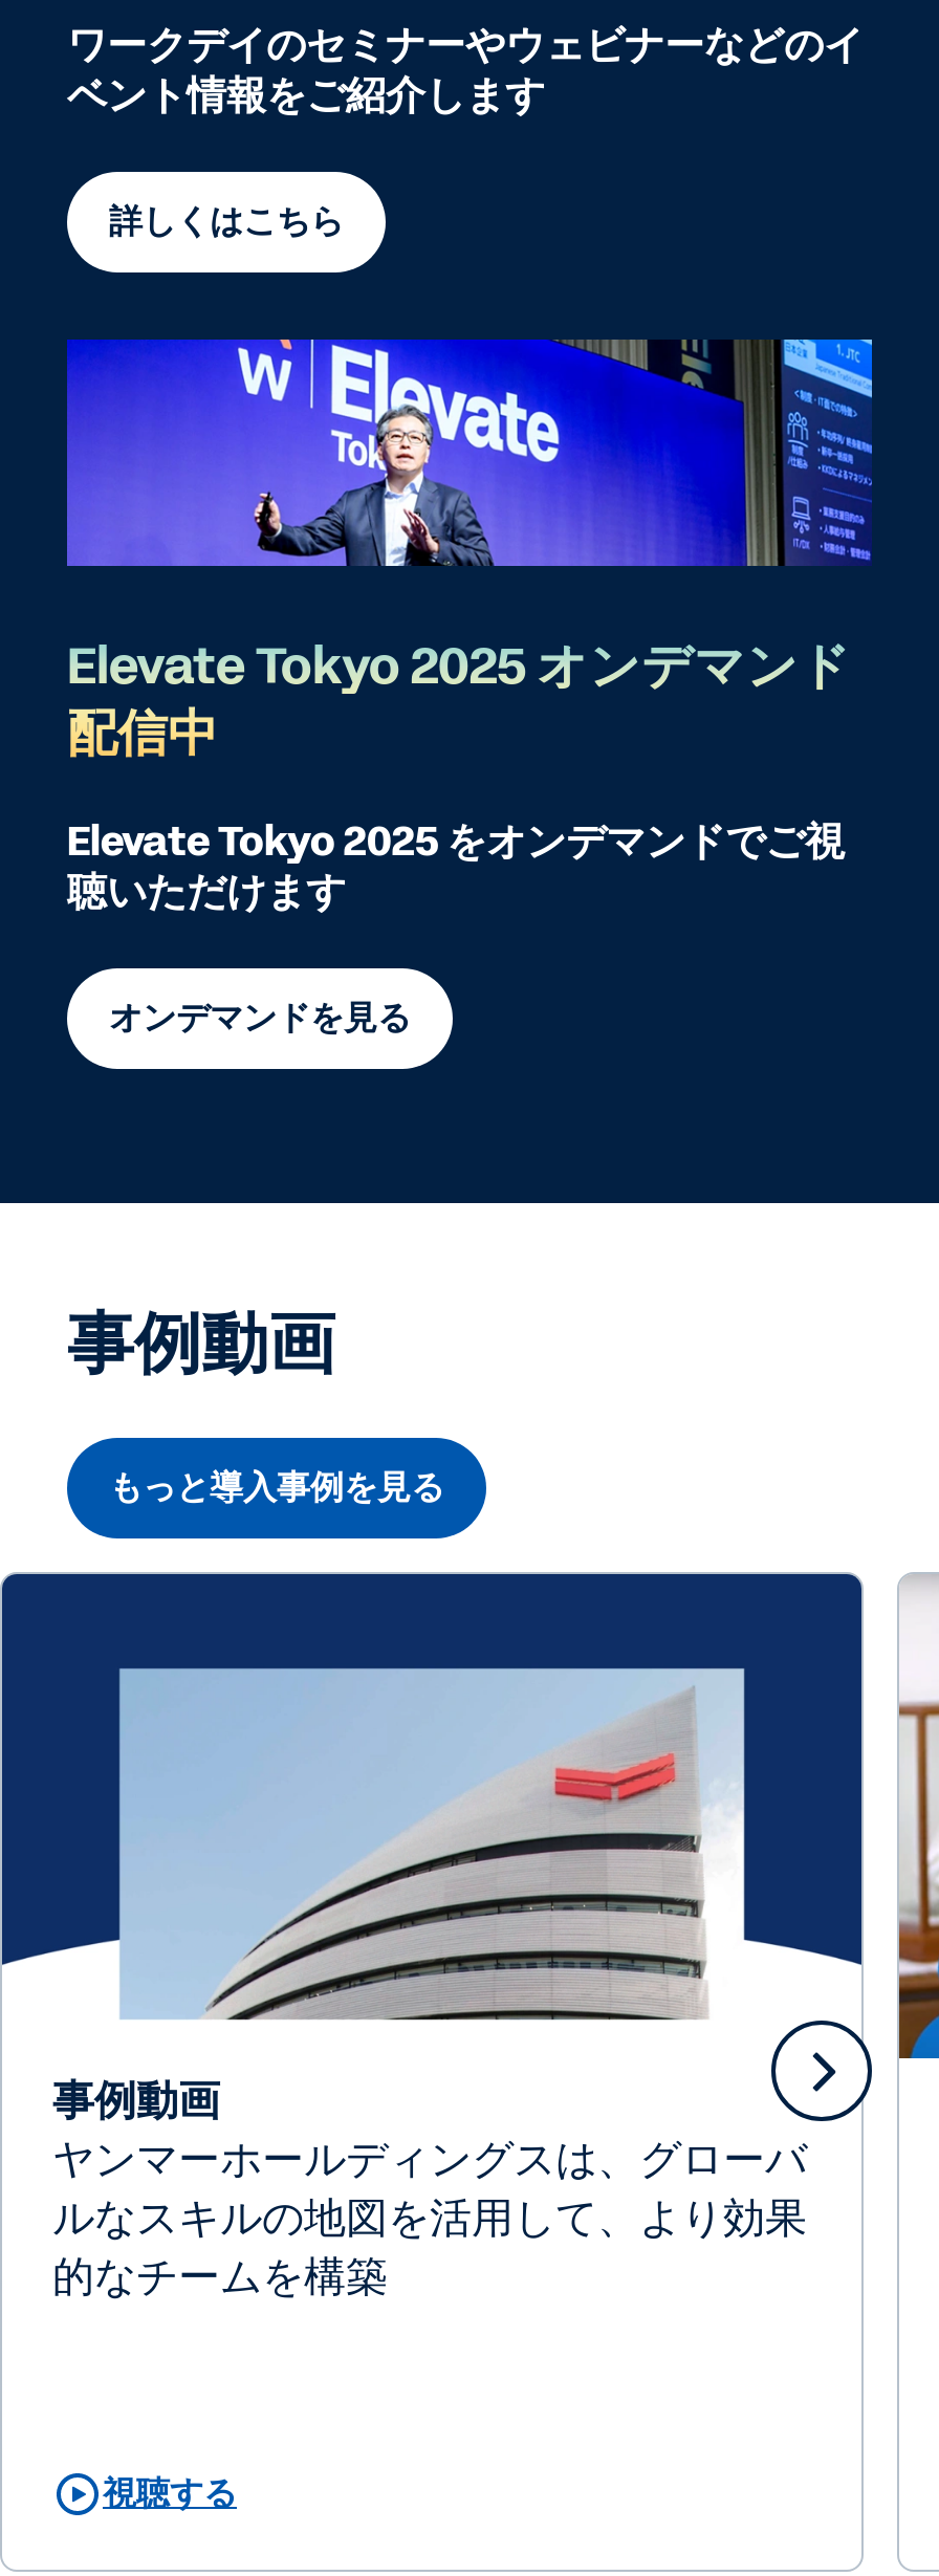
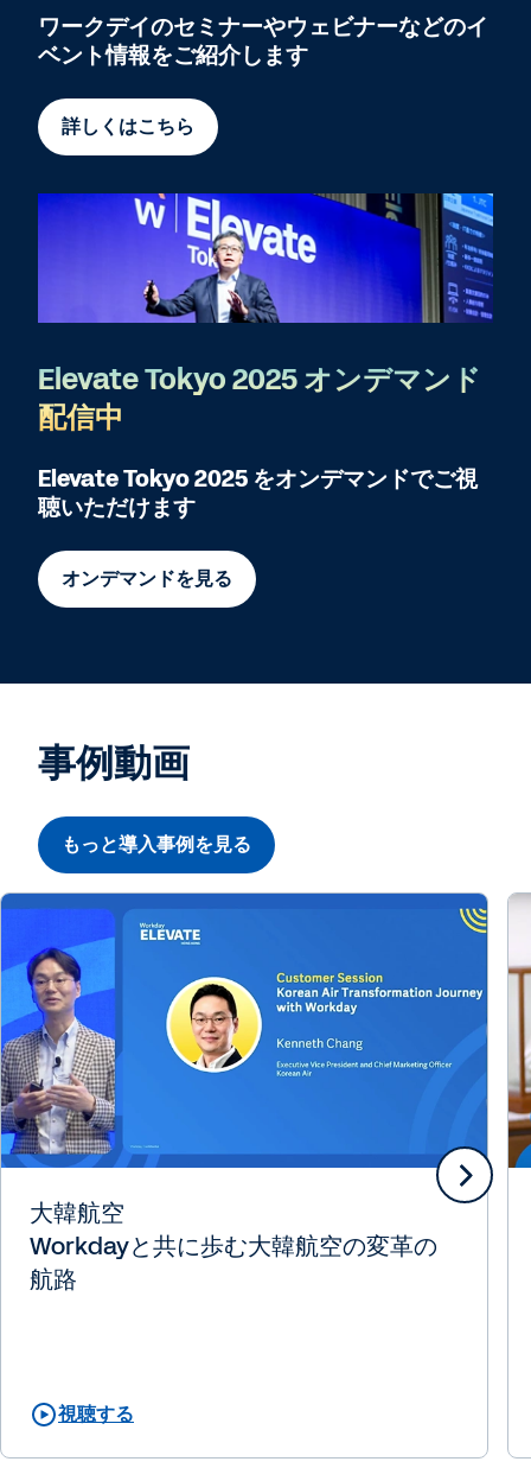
[6,1573,861,2305] [image] | 事例動画 | ヤンマーホールディングスは、グローバ | ルなスキルの地図を活用して、より効果 | 的なチームを構築 -> [4,894,488,1296] [image] | 大韓航空 | Workdayと共に歩む大韓航空の変革の | 航路

